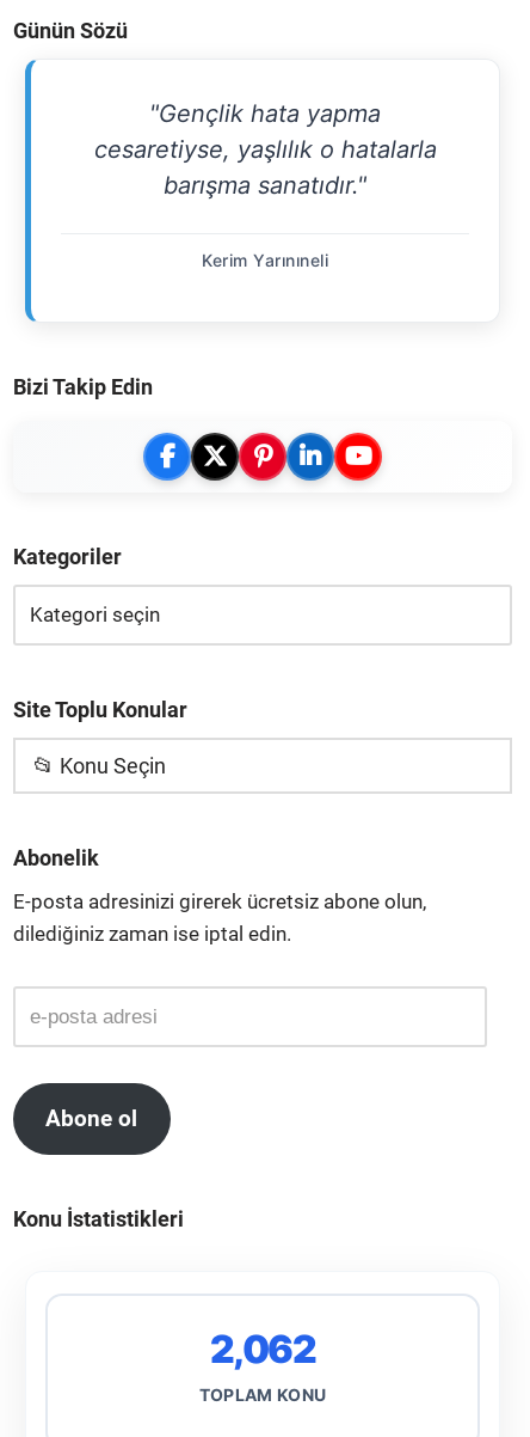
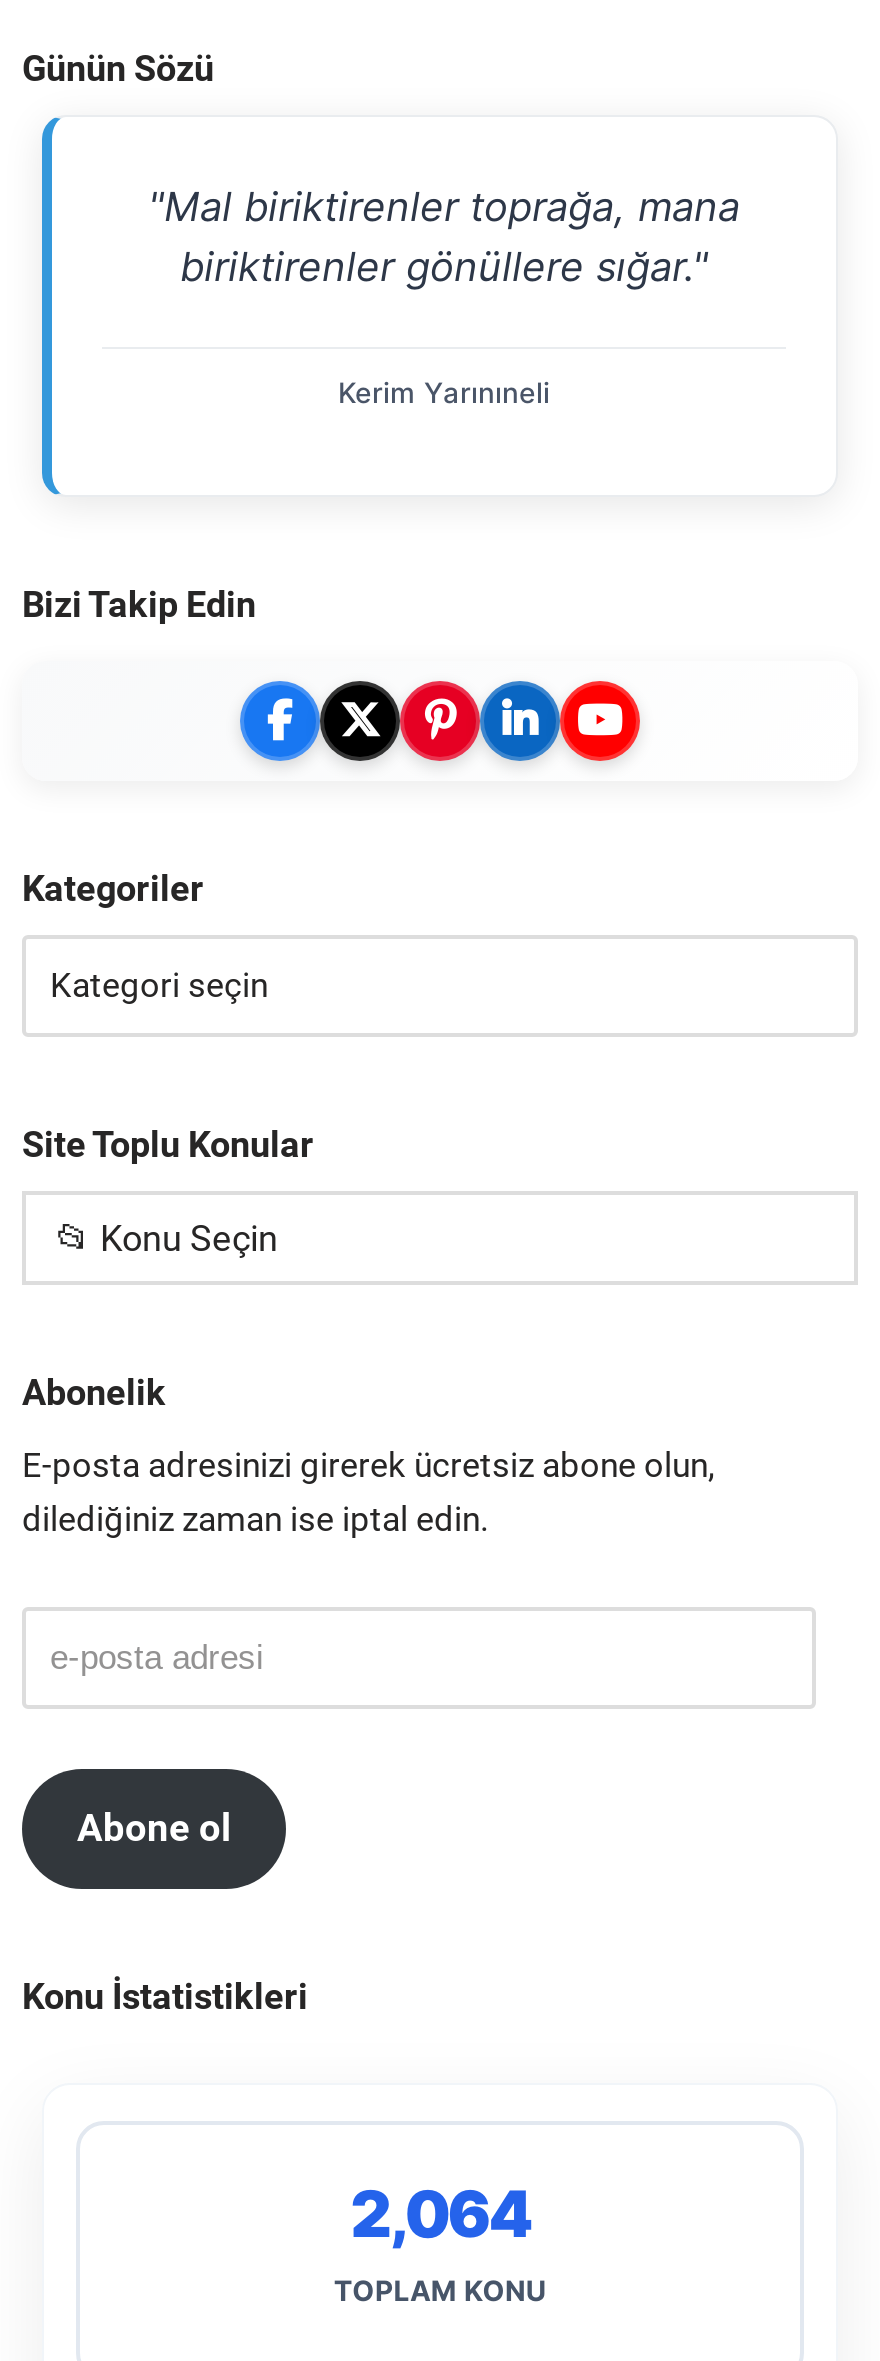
[94,99,436,200] "Gençlik hata yapma | cesaretiyse, yaşlılık o hatalarla | barışma sanatıdır." -> [148,183,740,291] "Mal biriktirenler toprağa, mana | biriktirenler gönüllere sığar."
[210,1326,315,1372] 2,062 -> [350,2175,530,2253] 2,064

